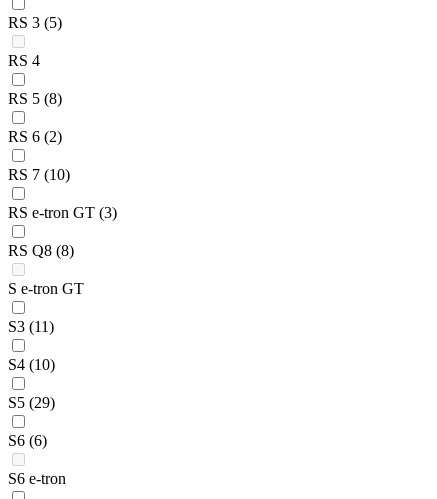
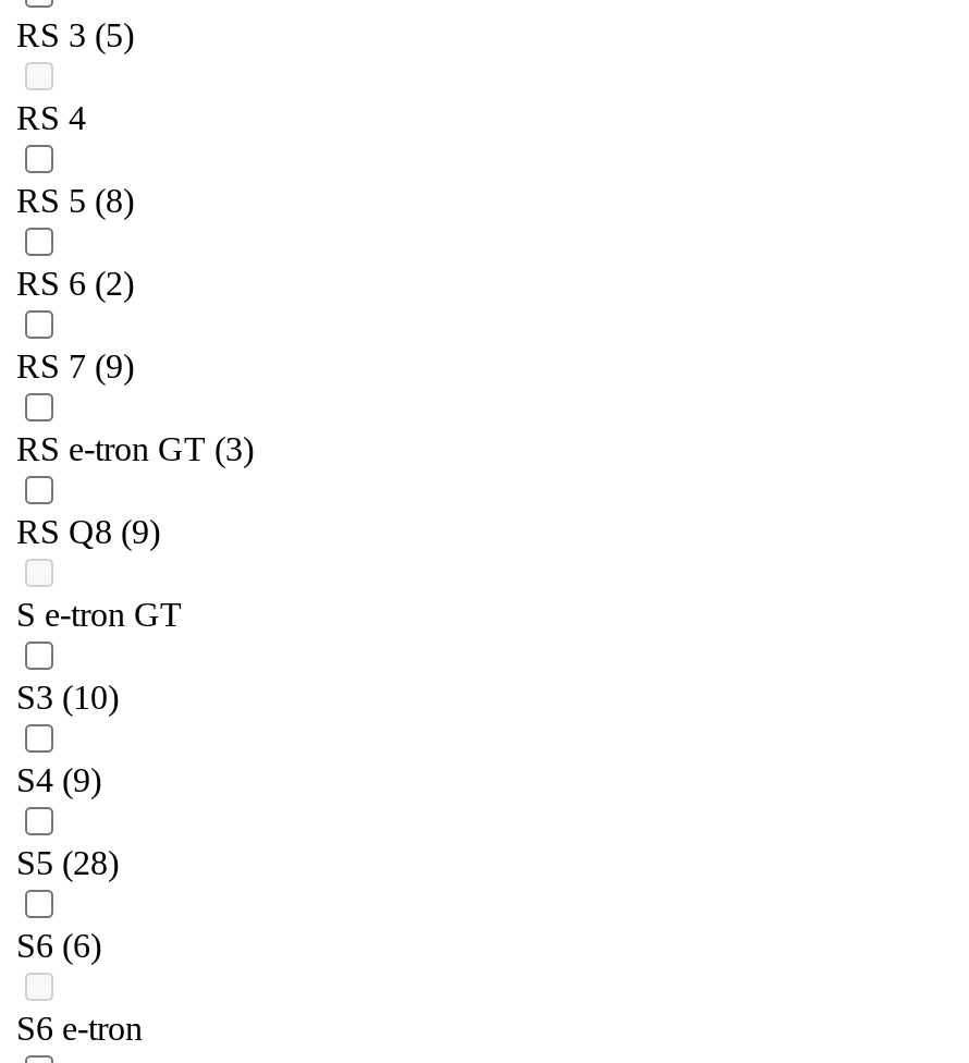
[8,166,70,183] RS 7 (10) -> [16,348,134,385] RS 7 (9)
[8,242,74,259] RS Q8 (8) -> [16,514,160,551] RS Q8 (9)
[8,318,54,335] S3 (11) -> [16,679,119,716] S3 (10)
[8,356,55,373] S4 (10) -> [16,762,101,799] S4 (9)
[8,394,55,411] S5 (29) -> [16,845,119,882] S5 (28)

